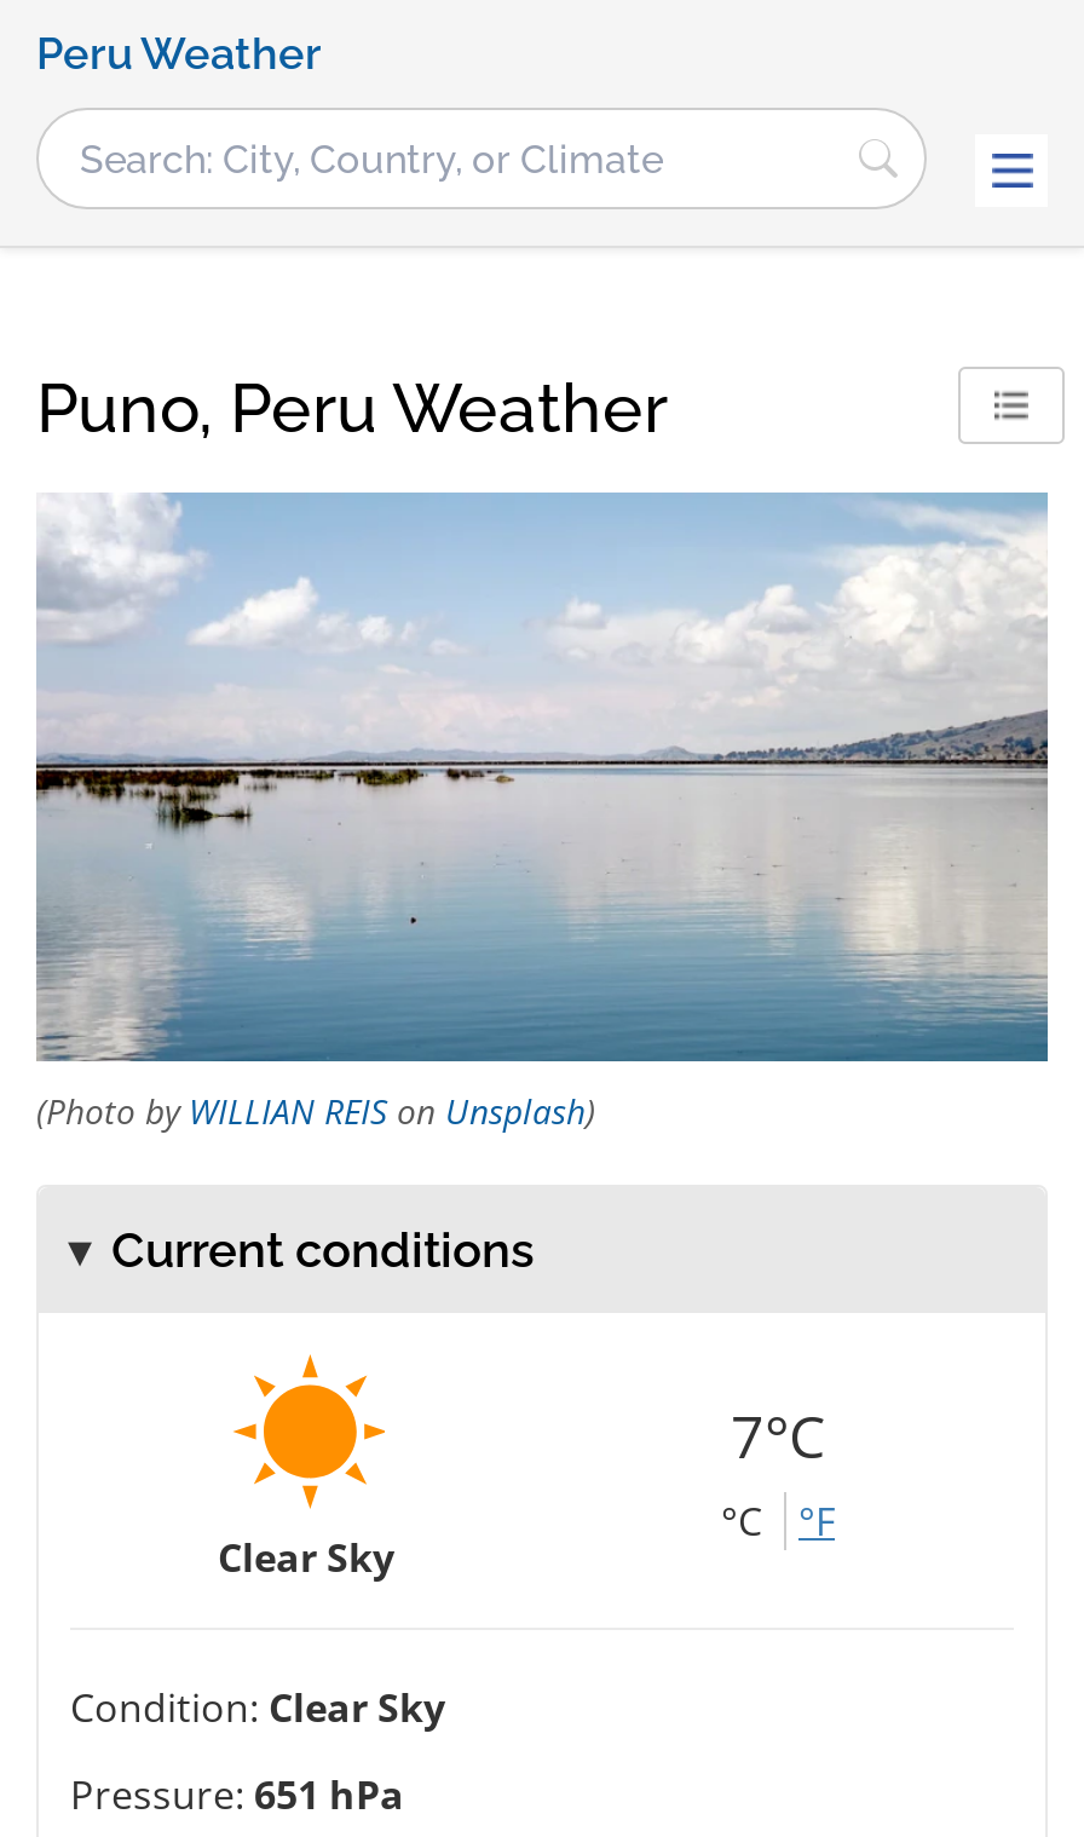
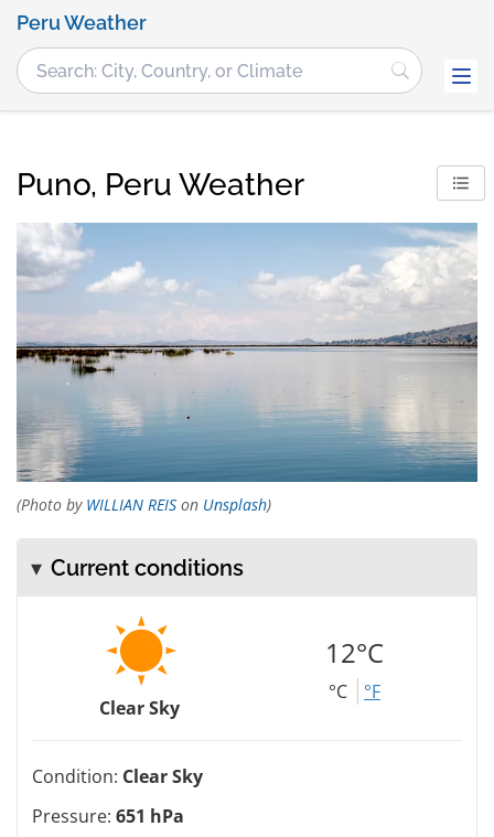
[731,1395,825,1474] 7°C -> [325,634,384,670] 12°C

